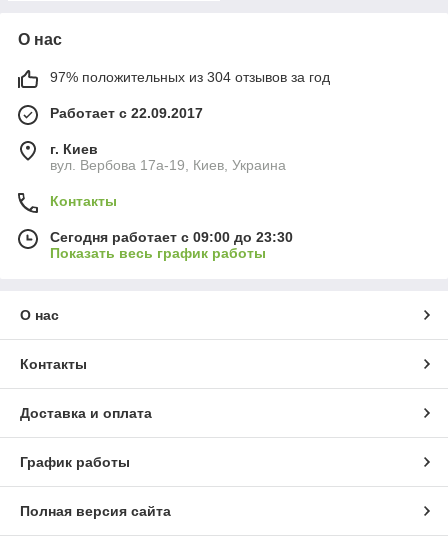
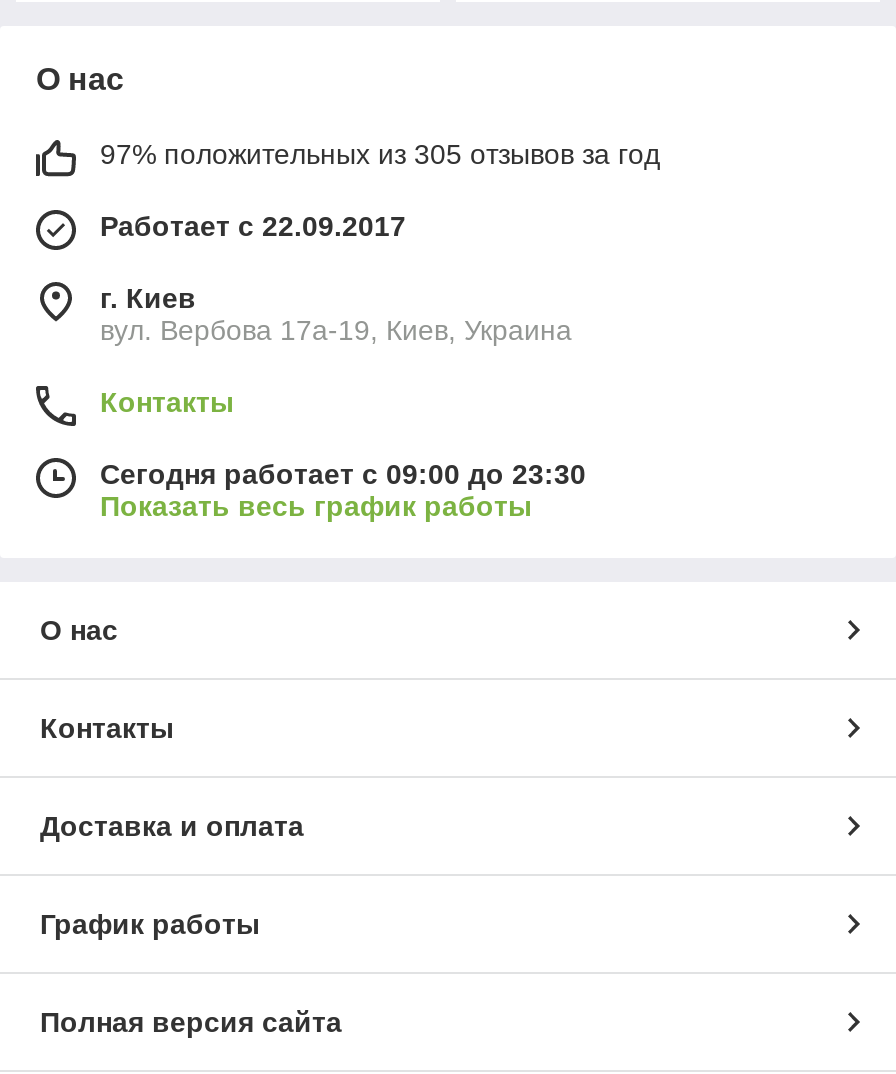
[50,69,330,85] 97% положительных из 304 отзывов за год -> [100,138,660,170] 97% положительных из 305 отзывов за год

